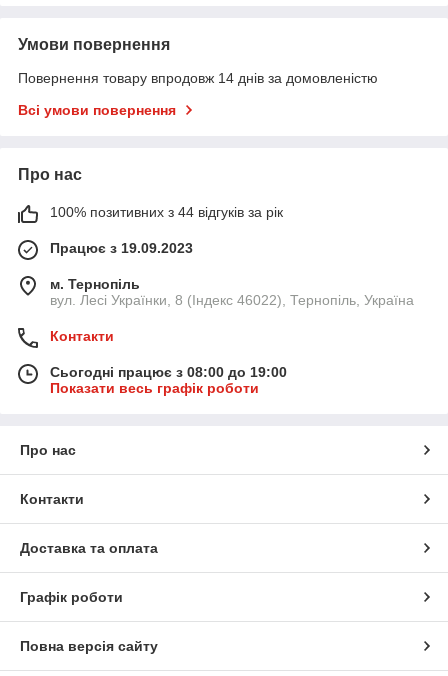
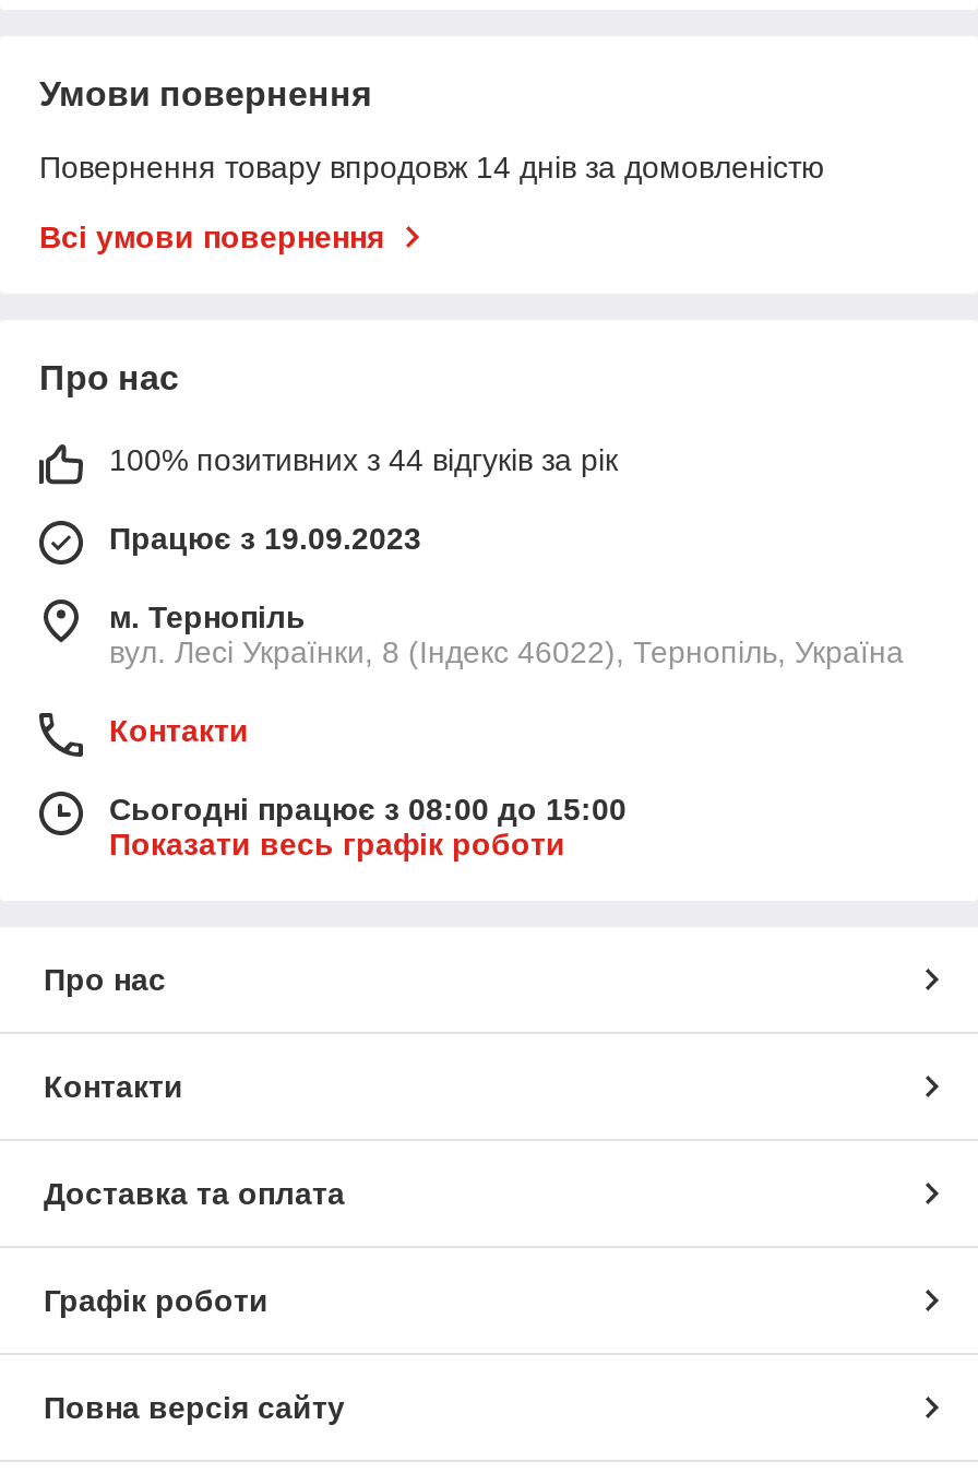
[50,364,287,380] Сьогодні працює з 08:00 до 19:00 -> [109,792,627,827] Сьогодні працює з 08:00 до 15:00

